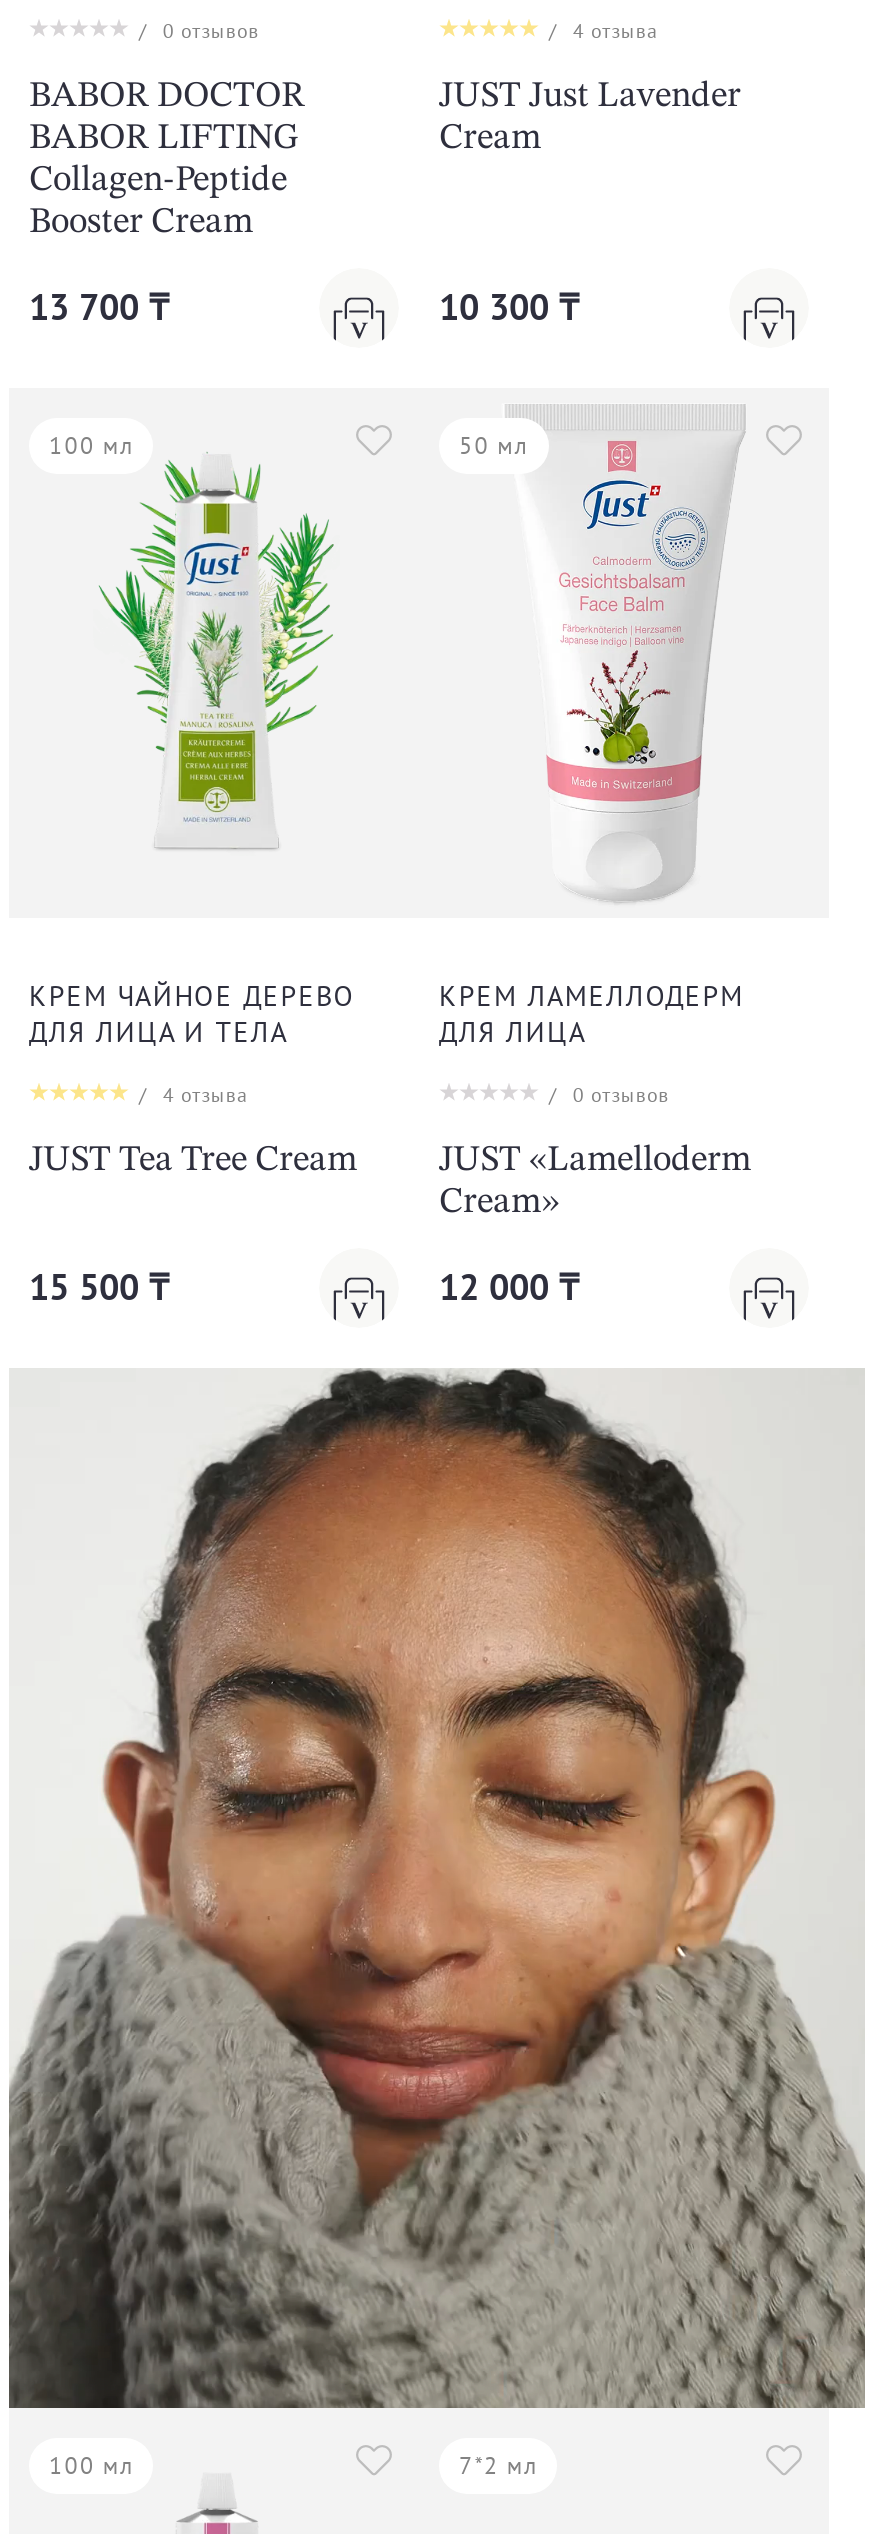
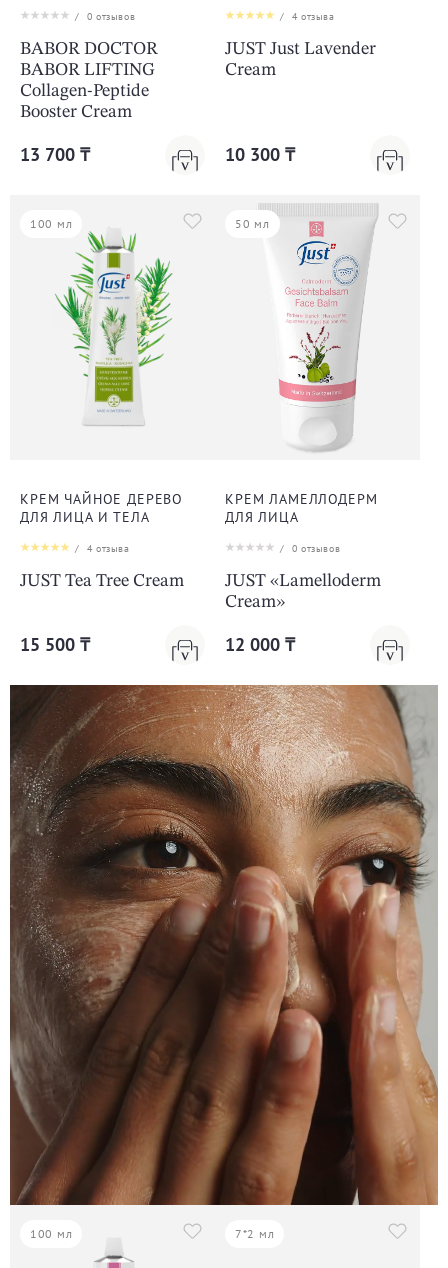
[9,1368,867,2410] [image] -> [9,684,439,1205] [image]

